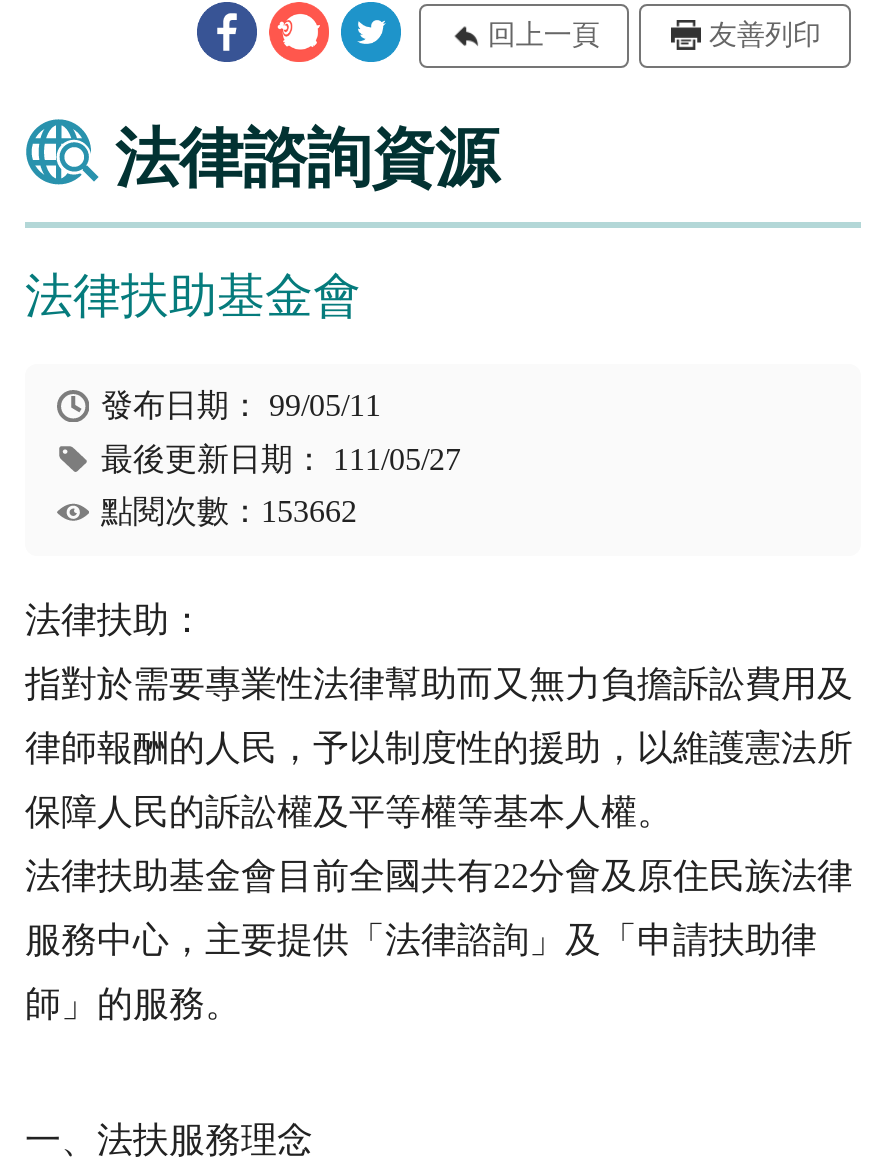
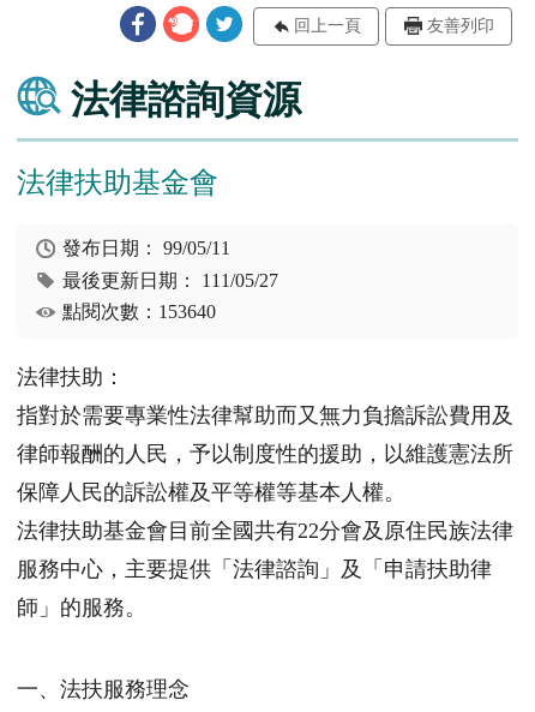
[101,495,357,529] 點閱次數：153662 -> [62,302,216,322] 點閱次數：153640

